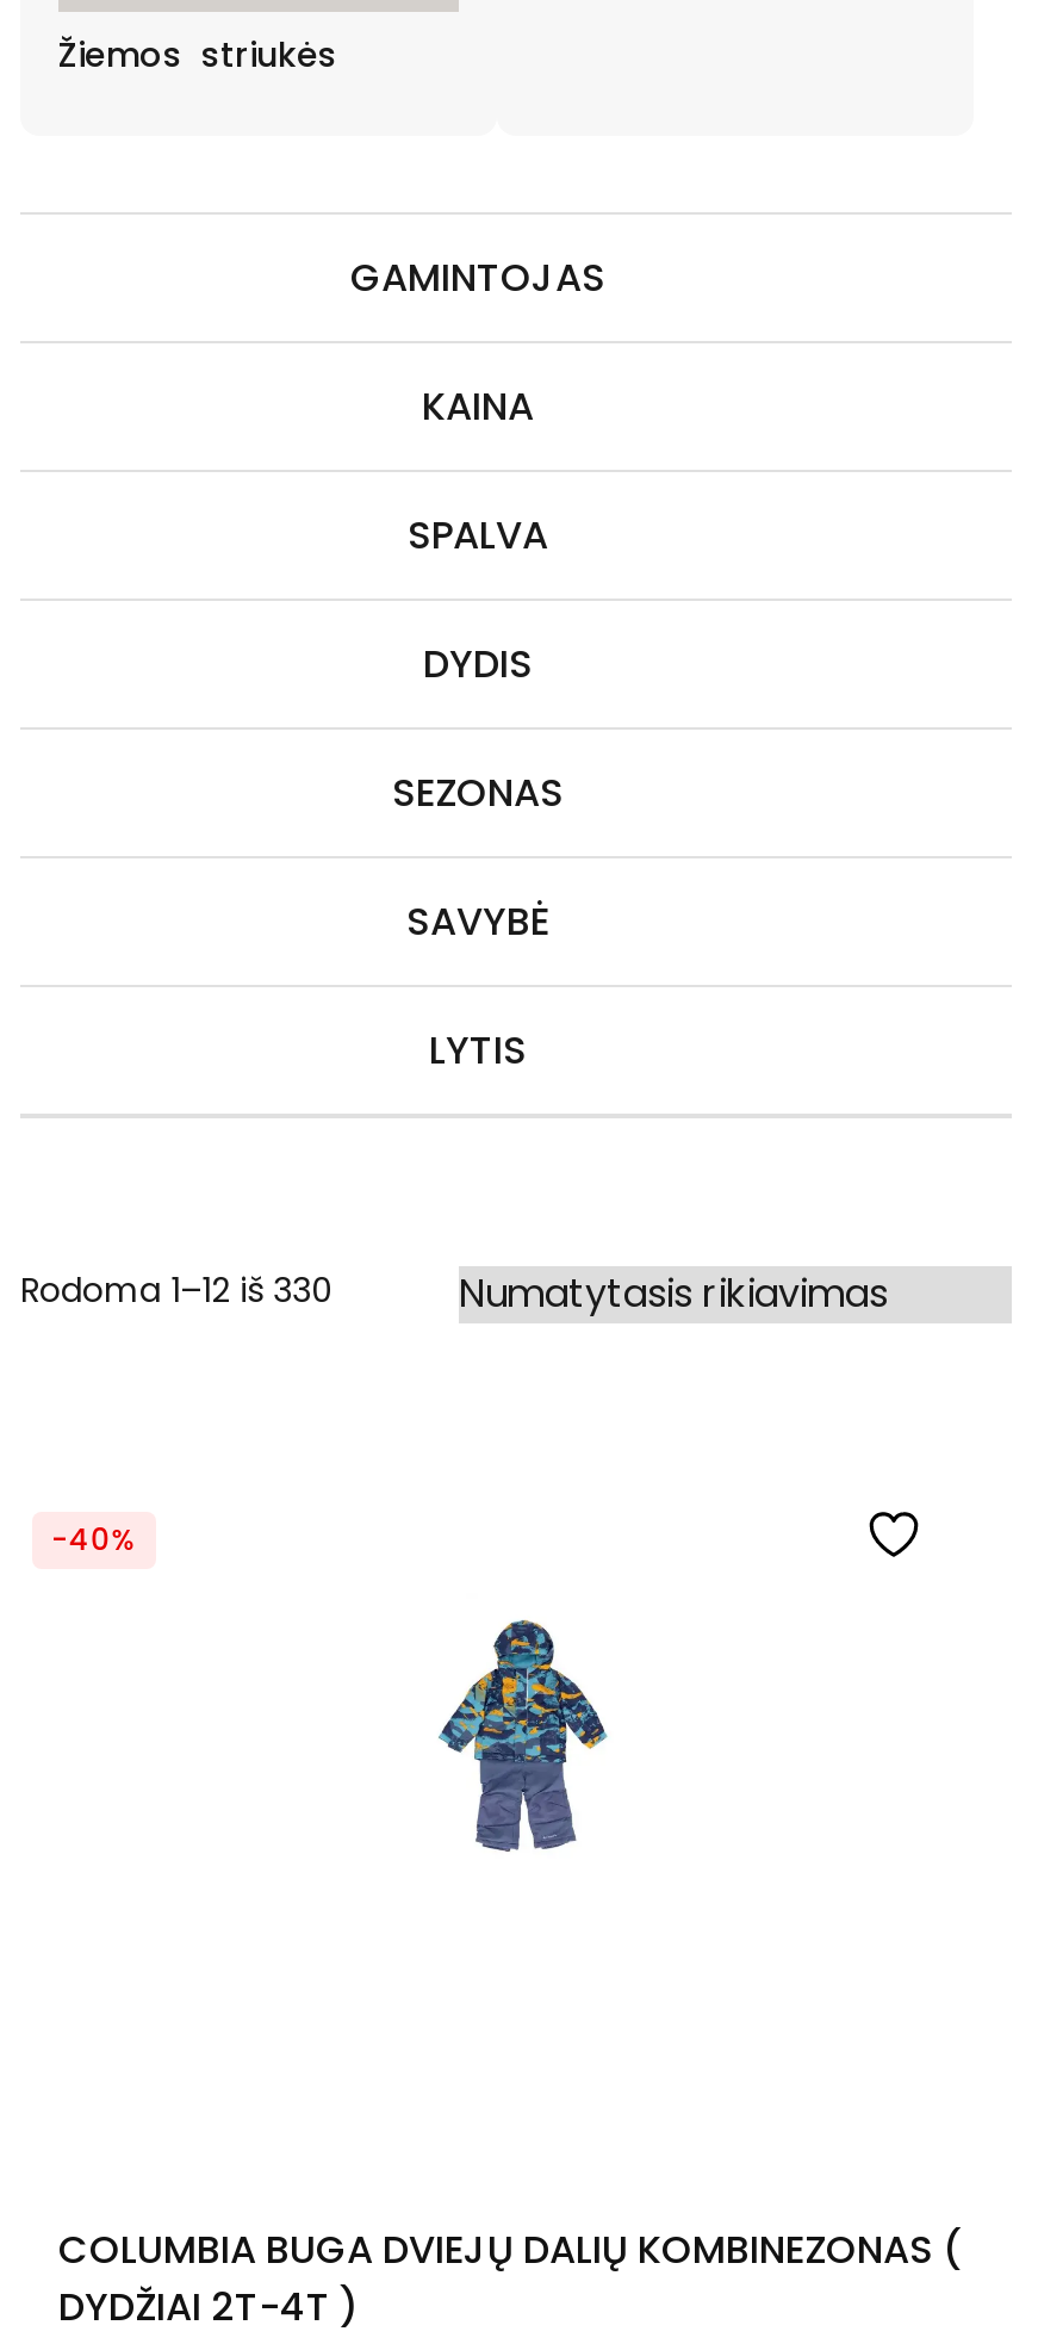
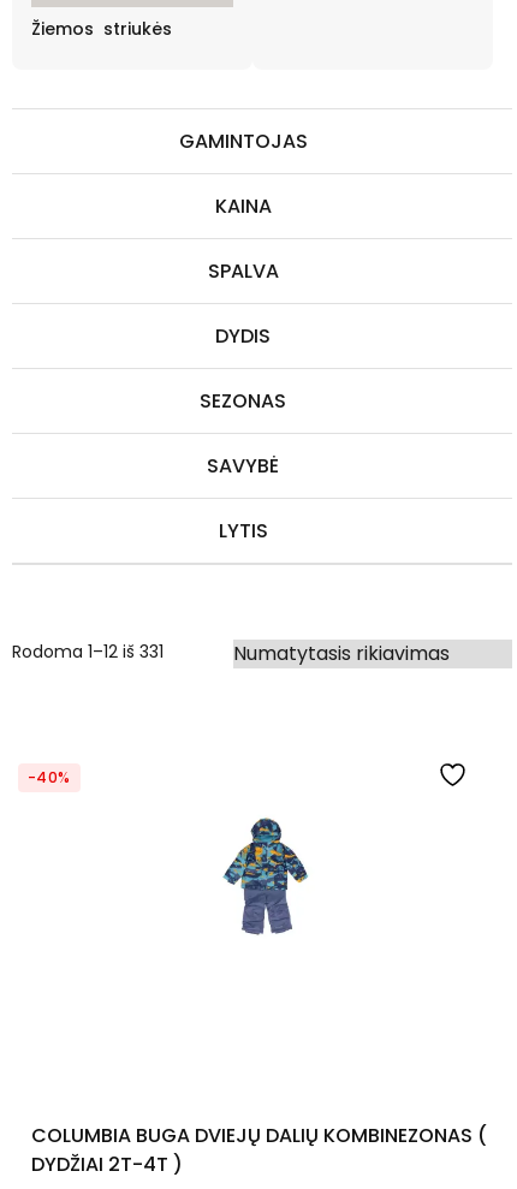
[20,1266,332,1314] Rodoma 1–12 iš 330 -> [12,640,164,664] Rodoma 1–12 iš 331

